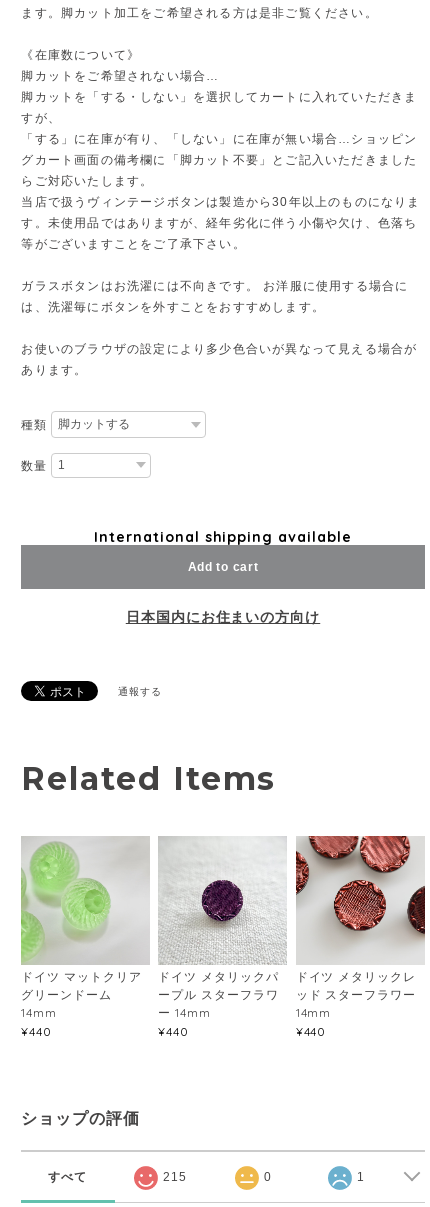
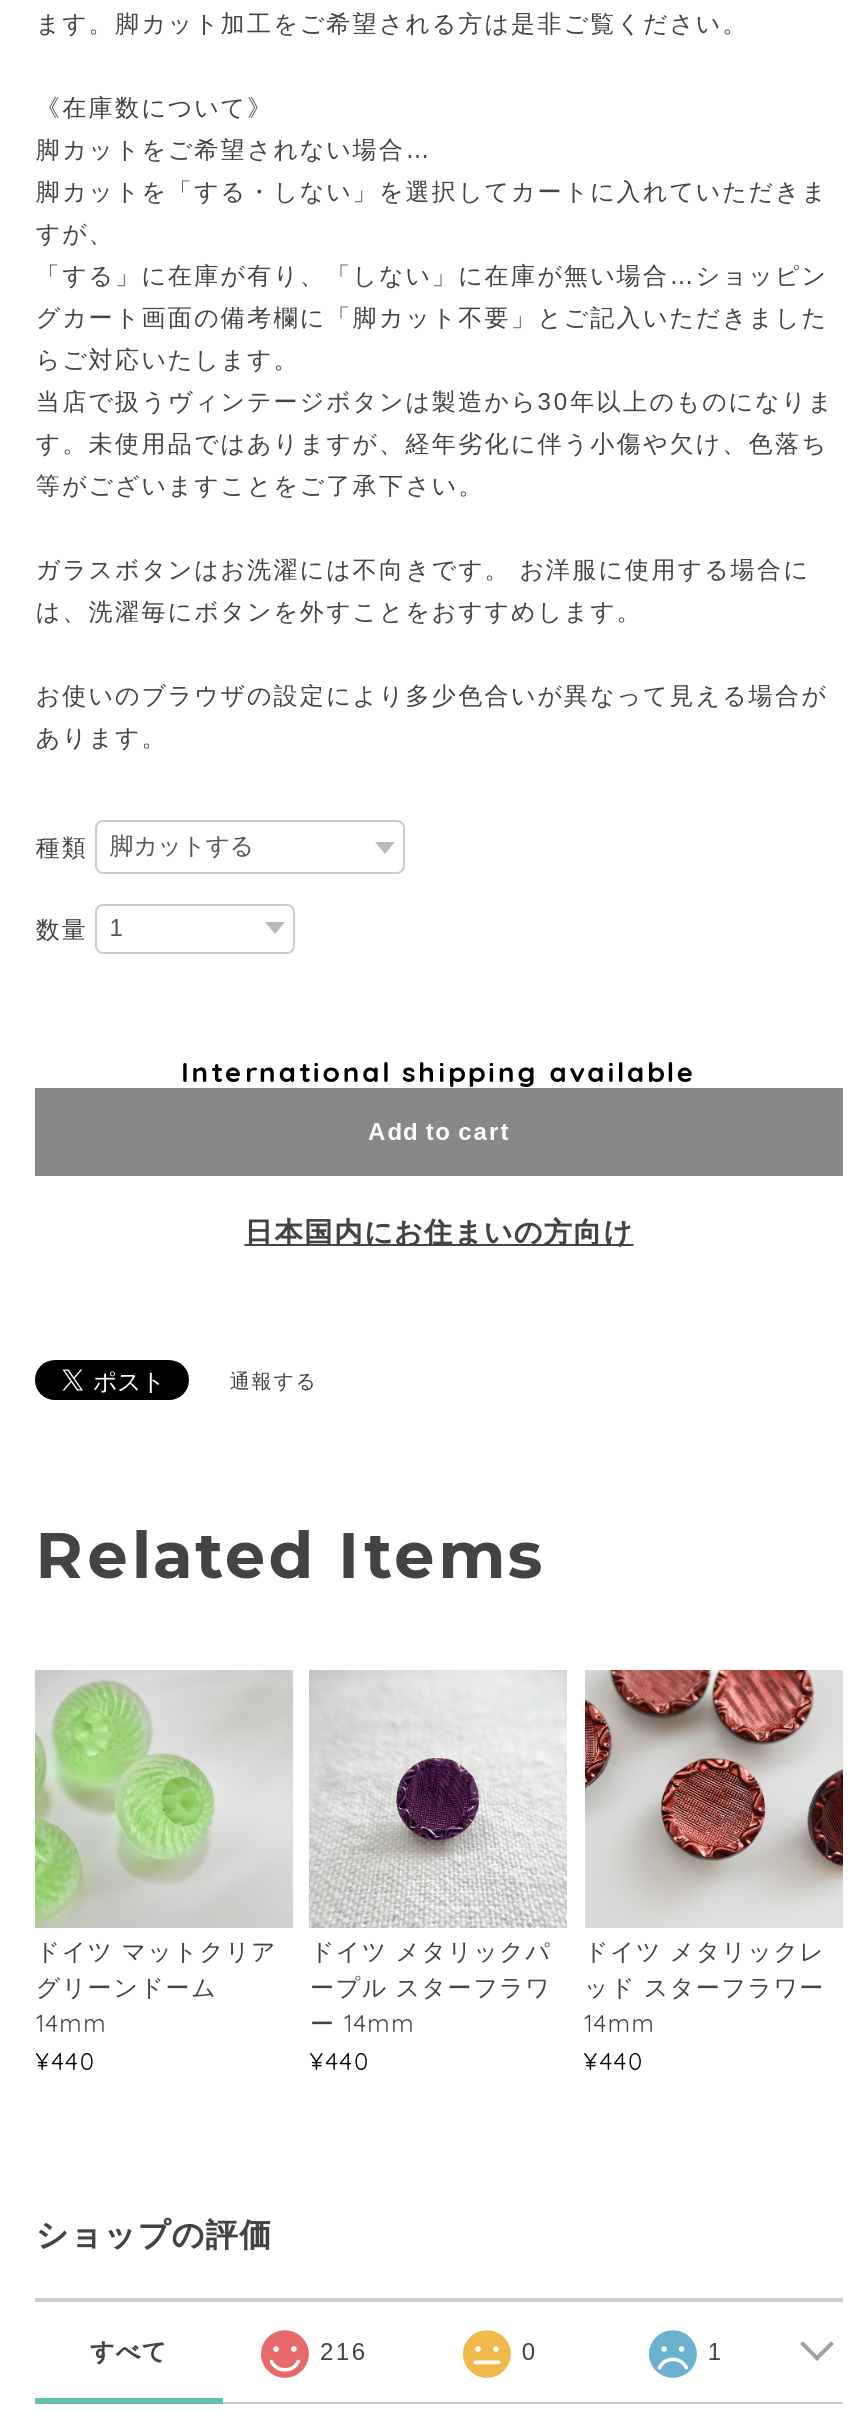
[163,1170,187,1184] 215 -> [320,2339,368,2367] 216

